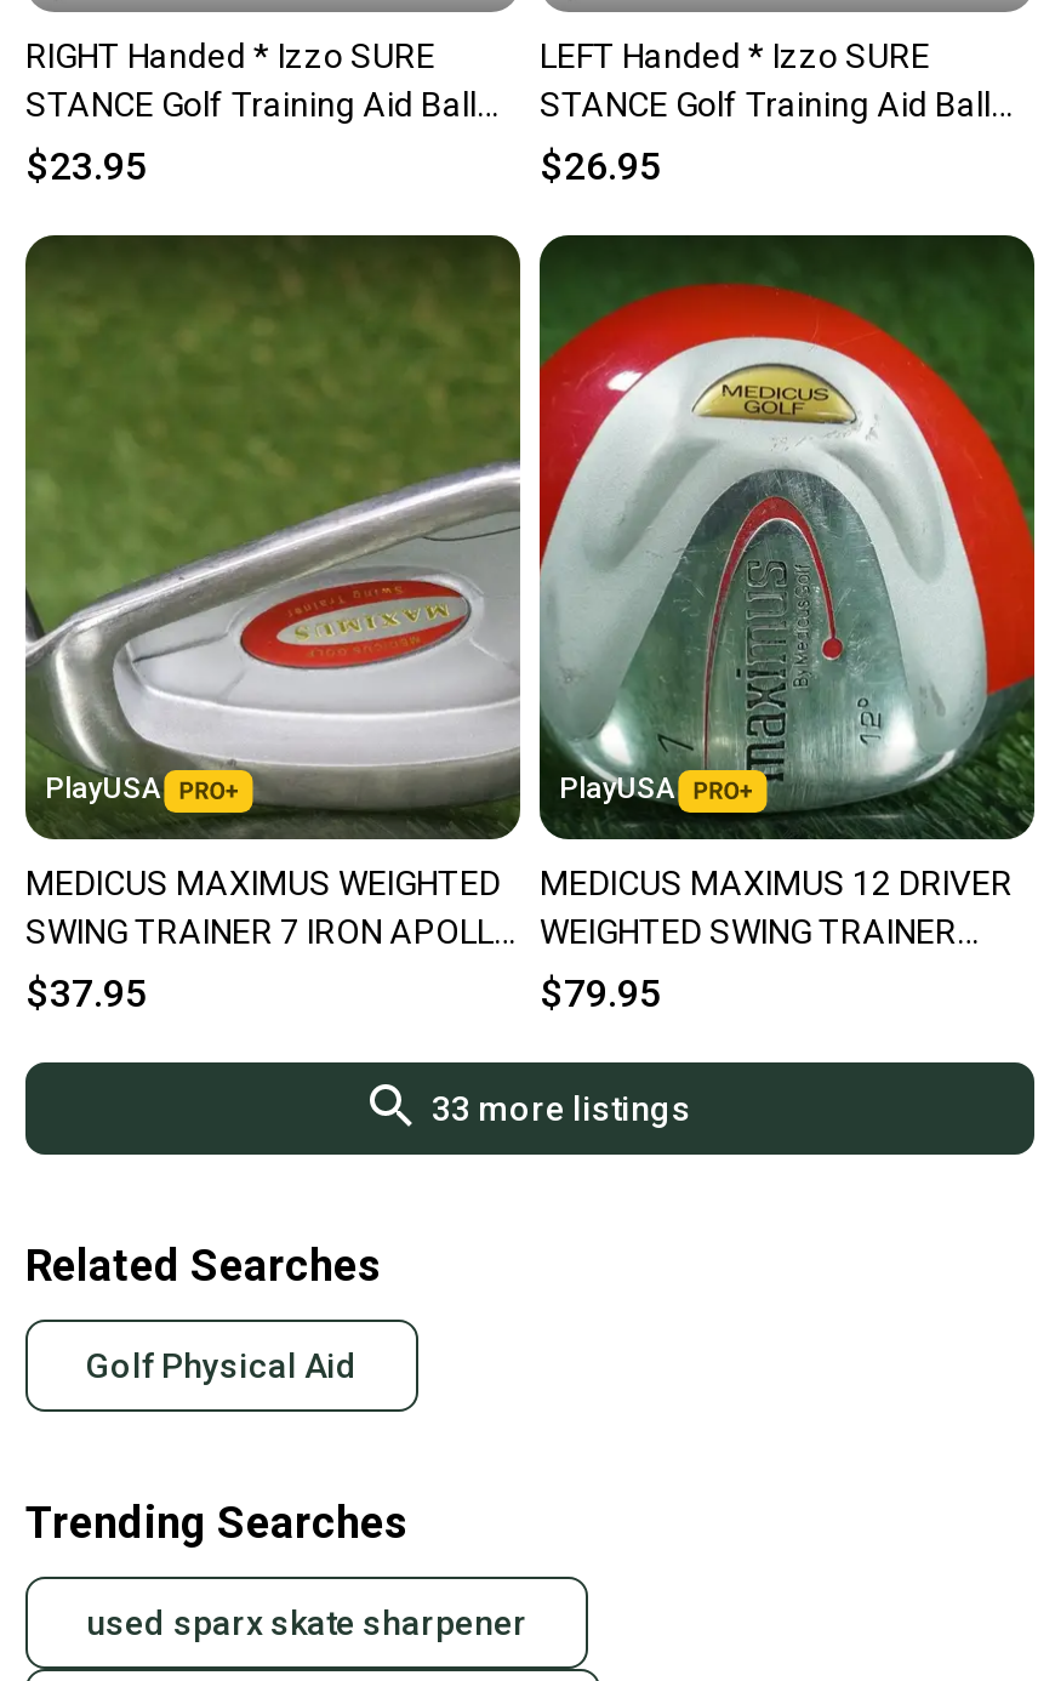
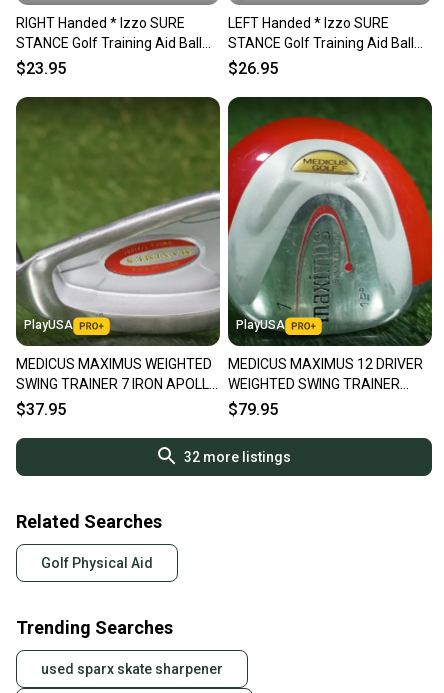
[432,1090,691,1128] 33 more listings -> [183,449,290,465] 32 more listings

